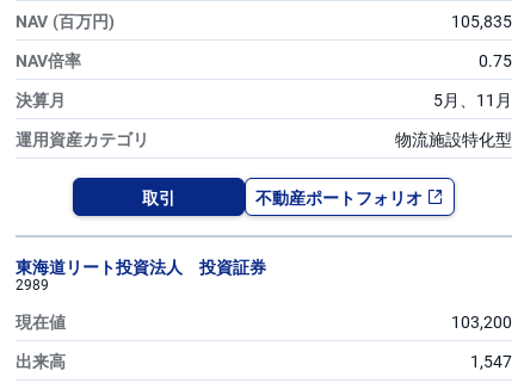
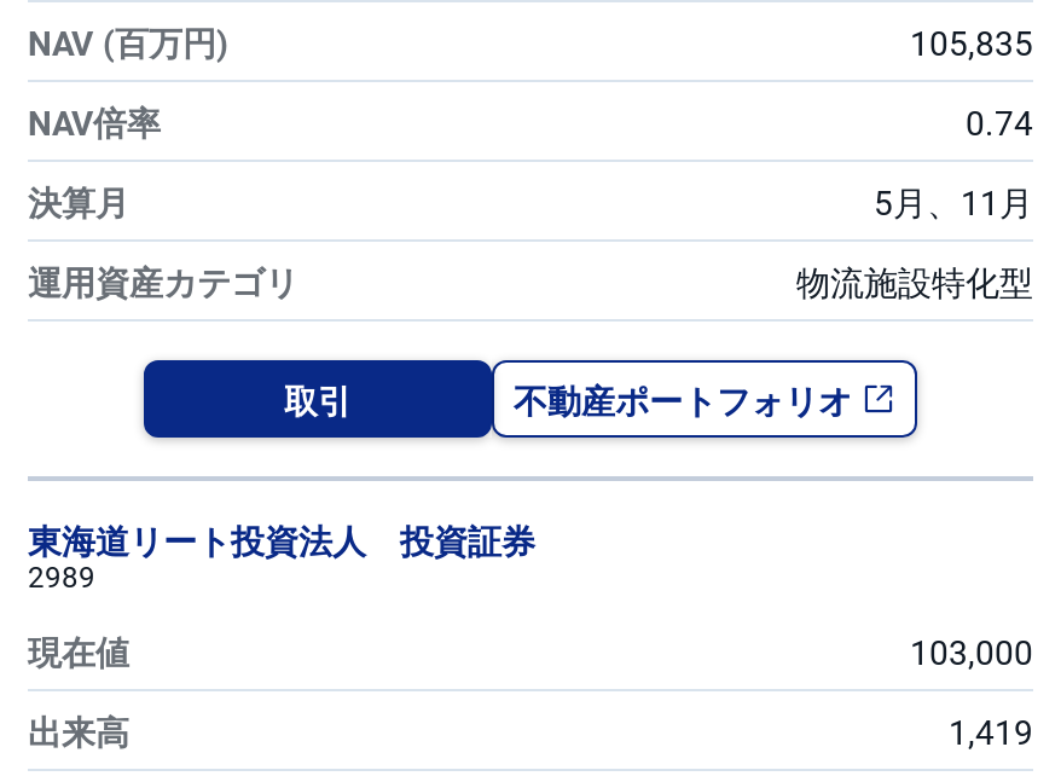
[479,48,512,72] 0.75 -> [966,97,1033,145] 0.74
[451,309,512,333] 103,200 -> [910,626,1033,674] 103,000
[470,348,512,372] 1,547 -> [949,706,1033,754] 1,419

